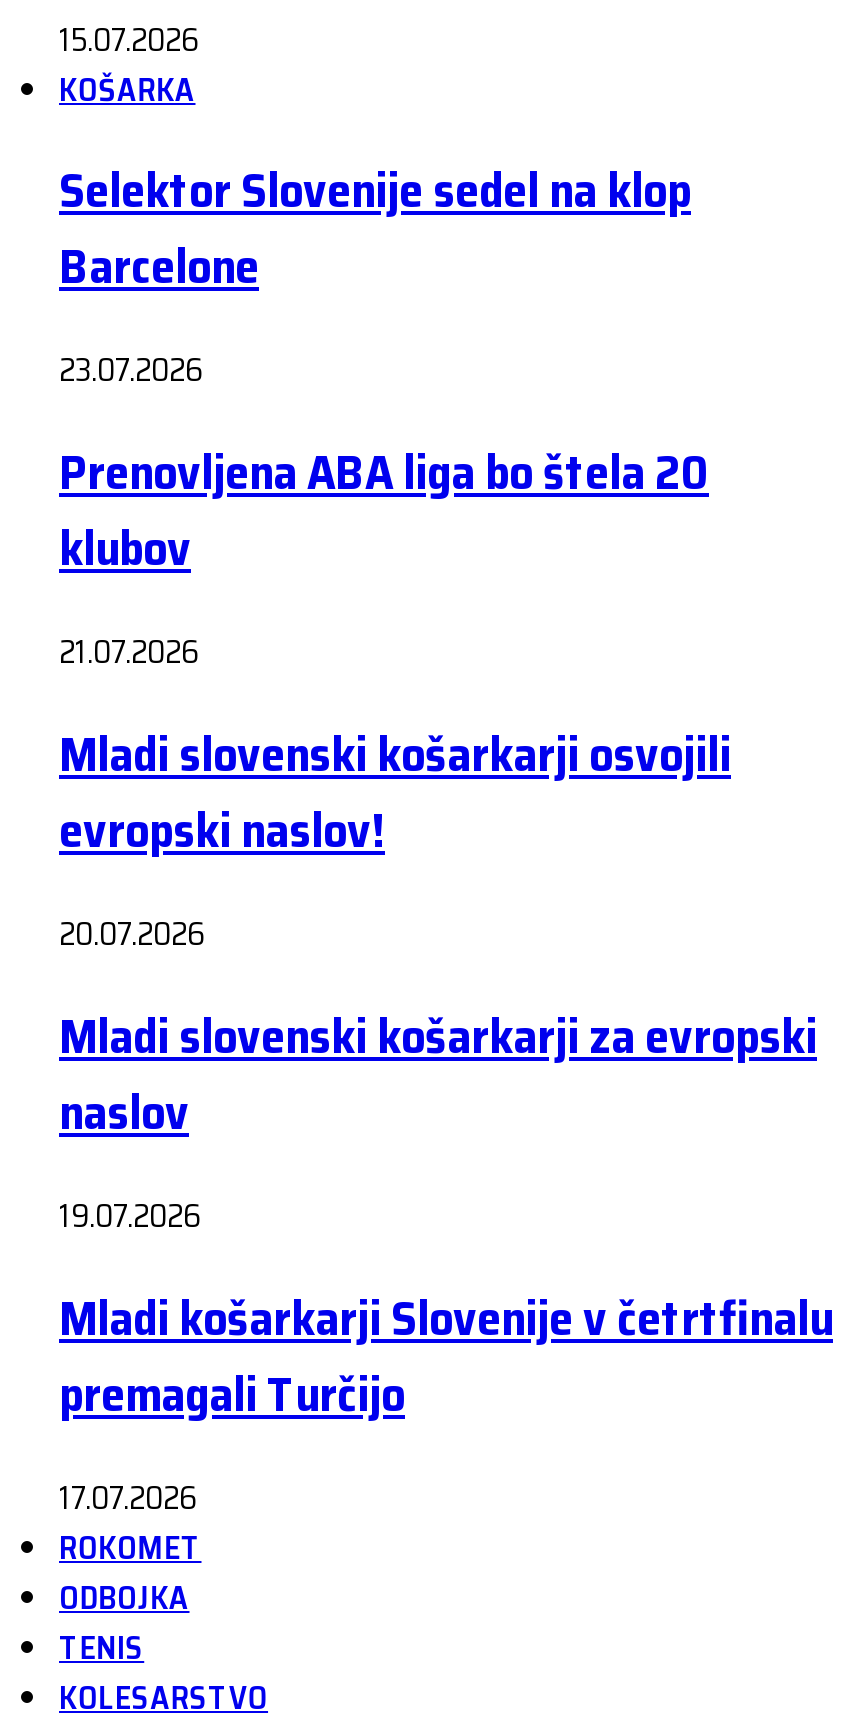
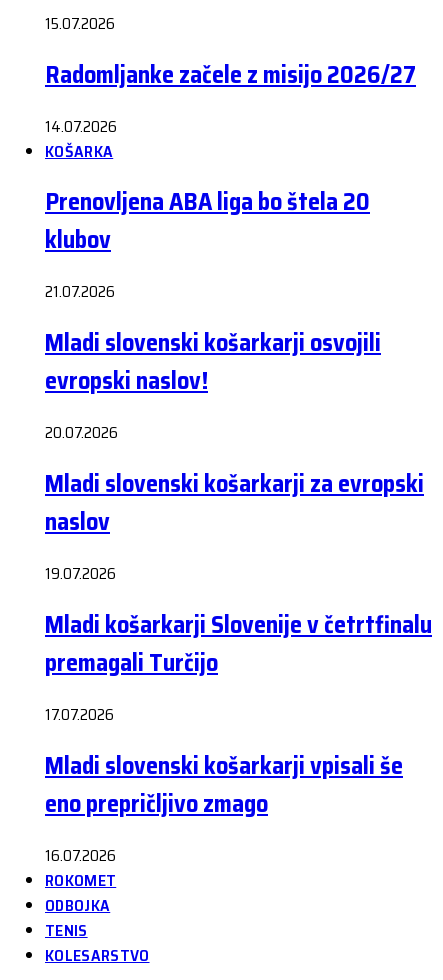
none -> [45,56,416,138] Radomljanke začele z misijo 2026/27 | 14.07.2026
[59,154,691,396] Selektor Slovenije sedel na klop | Barcelone | 23.07.2026 -> none
moved [59,436,833,1523] -> [45,183,432,727]: Prenovljena ABA liga bo štela 20 | klubov | 21.07.2026 | ... | premagali Turčijo | 17.07.2026
none -> [45,747,403,868] Mladi slovenski košarkarji vpisali še | eno prepričljivo zmago | 16.07.2026

